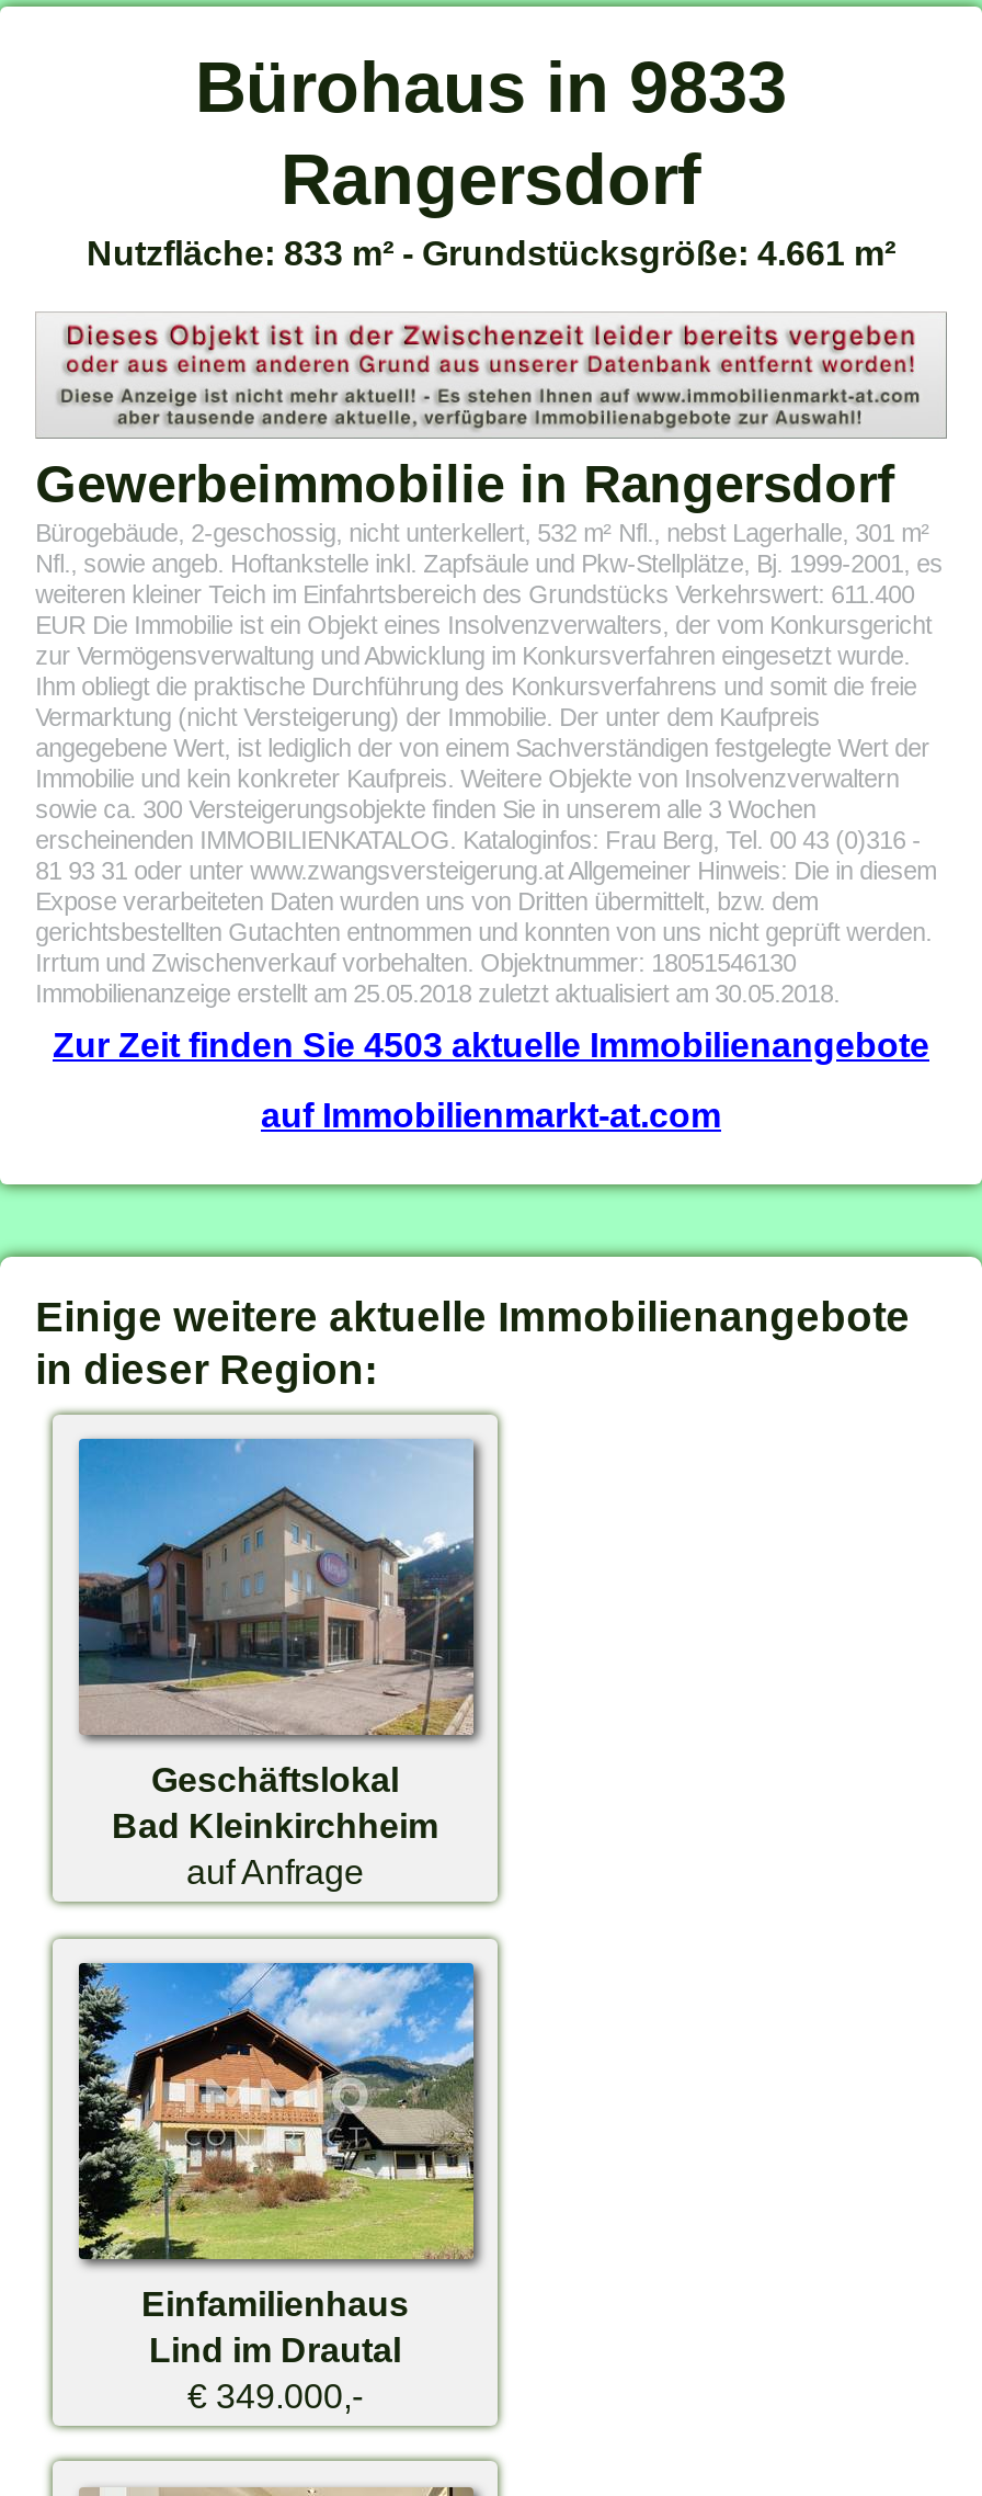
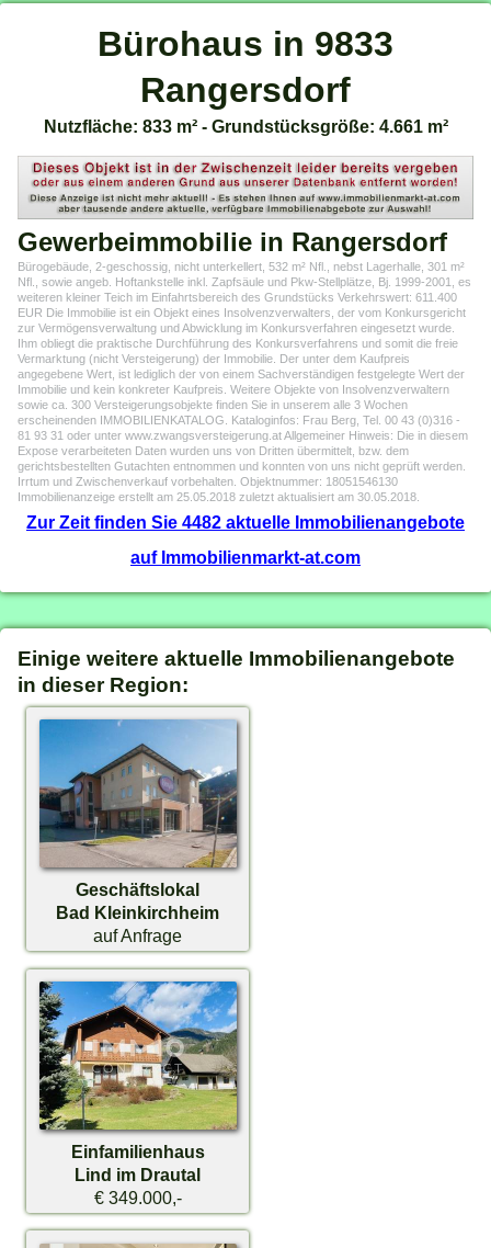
[53,1025,929,1064] Zur Zeit finden Sie 4503 aktuelle Immobilienangebote -> [26,512,465,532] Zur Zeit finden Sie 4482 aktuelle Immobilienangebote

